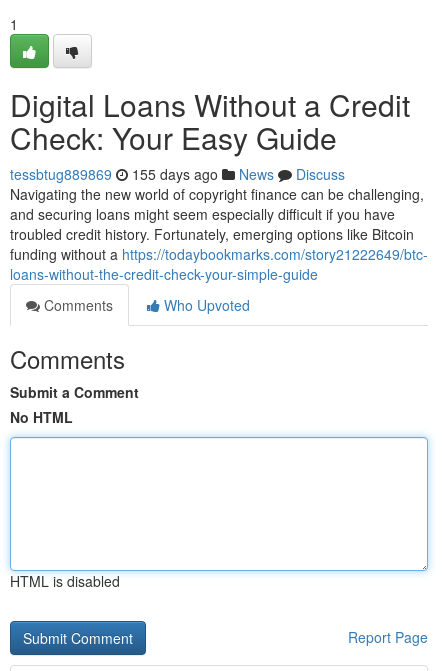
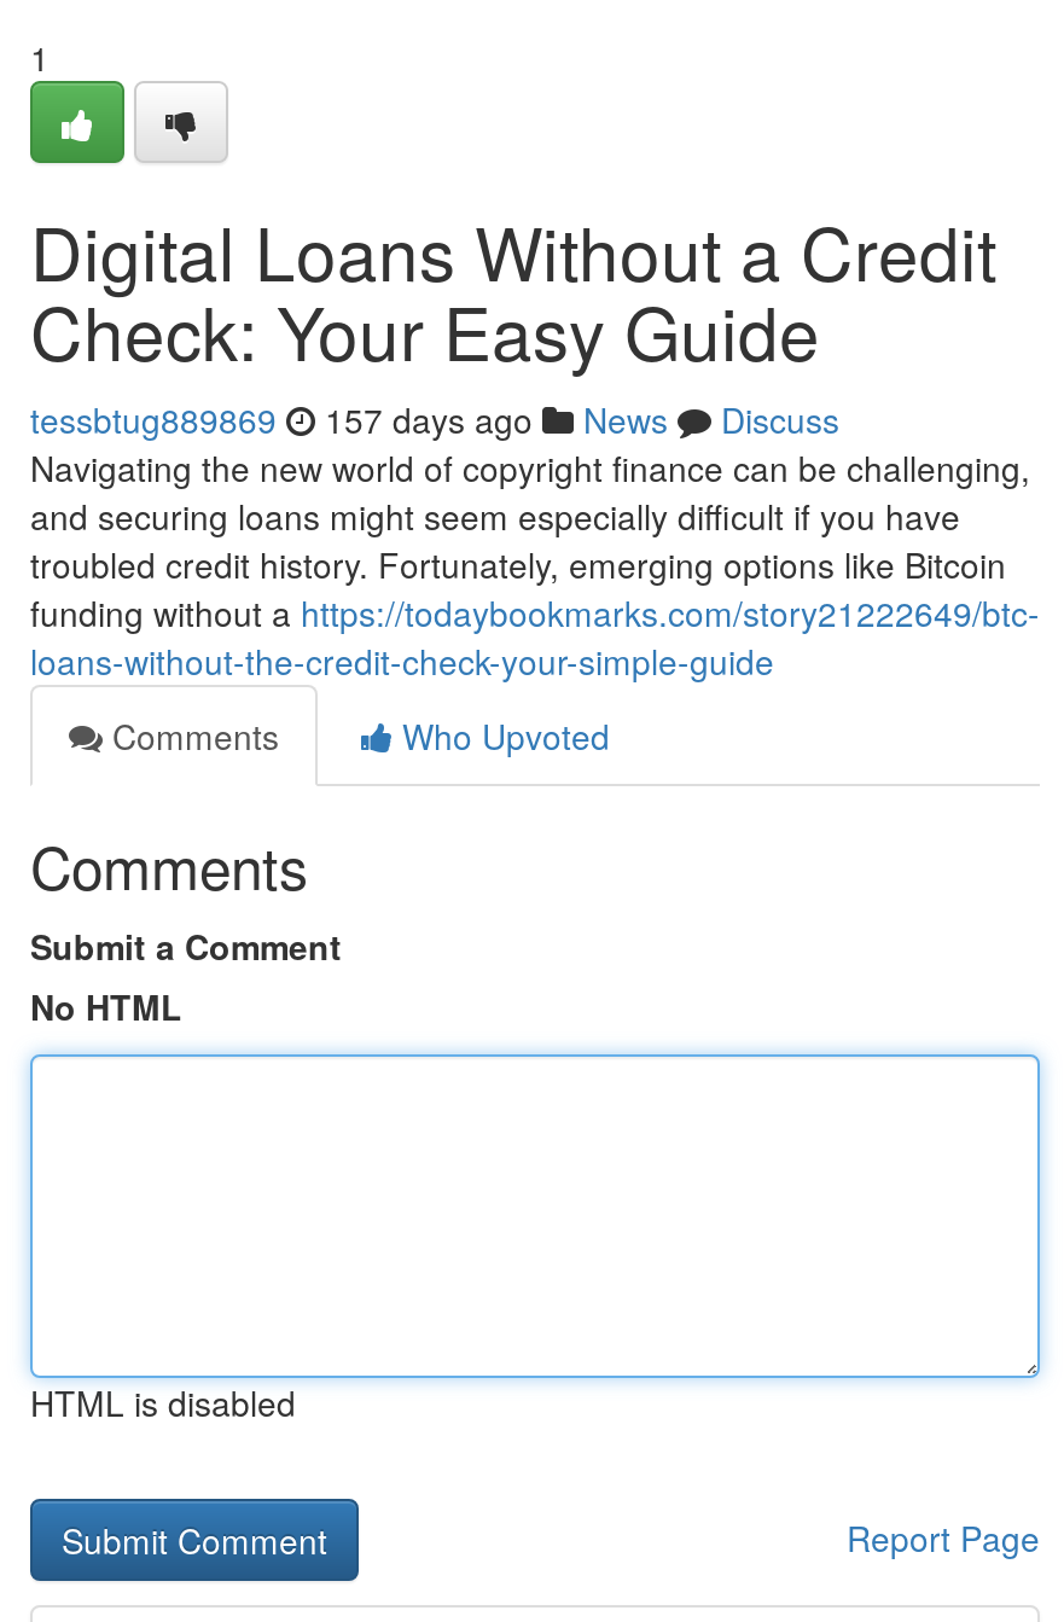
[10,164,345,184] tessbtug889869 155 days ago News Discuss -> [30,395,839,443] tessbtug889869 157 days ago News Discuss

